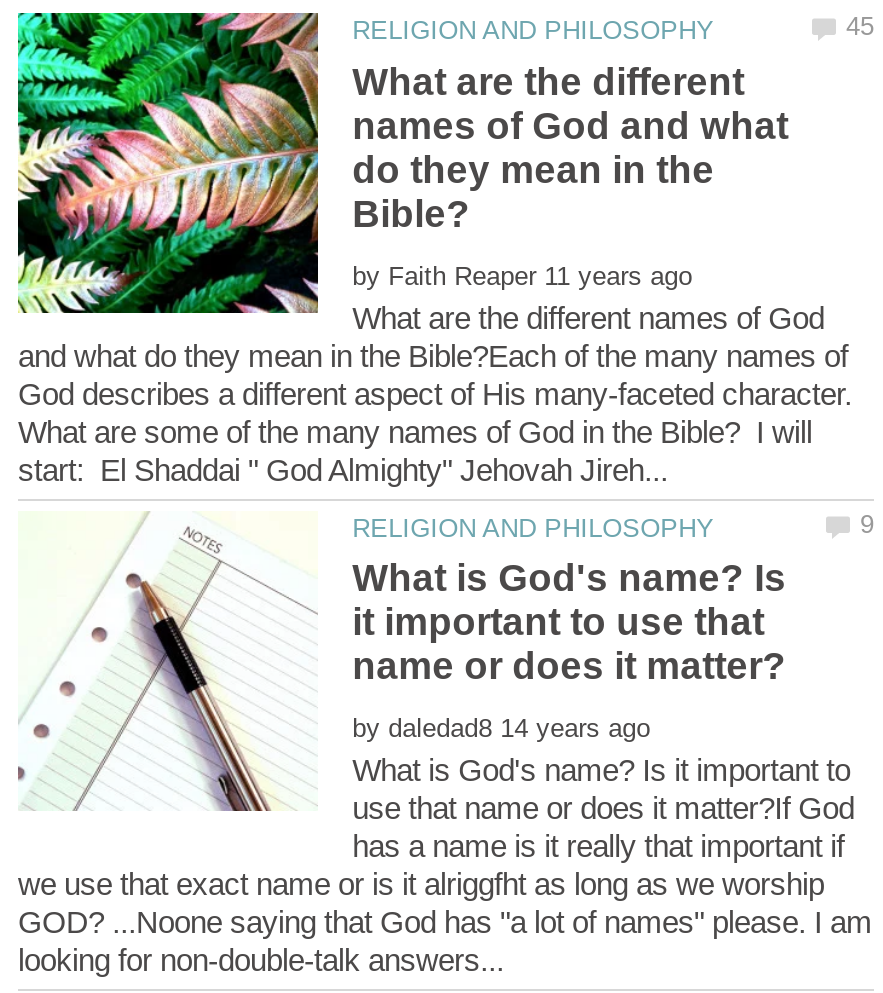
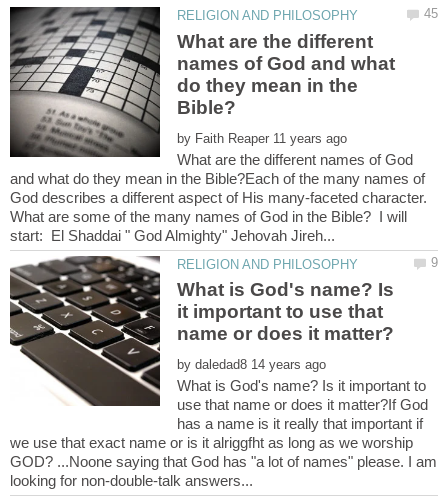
[16,11,320,315] [image] -> [9,6,161,158] [image]
[16,511,318,811] [image] -> [9,255,161,407] [image]

